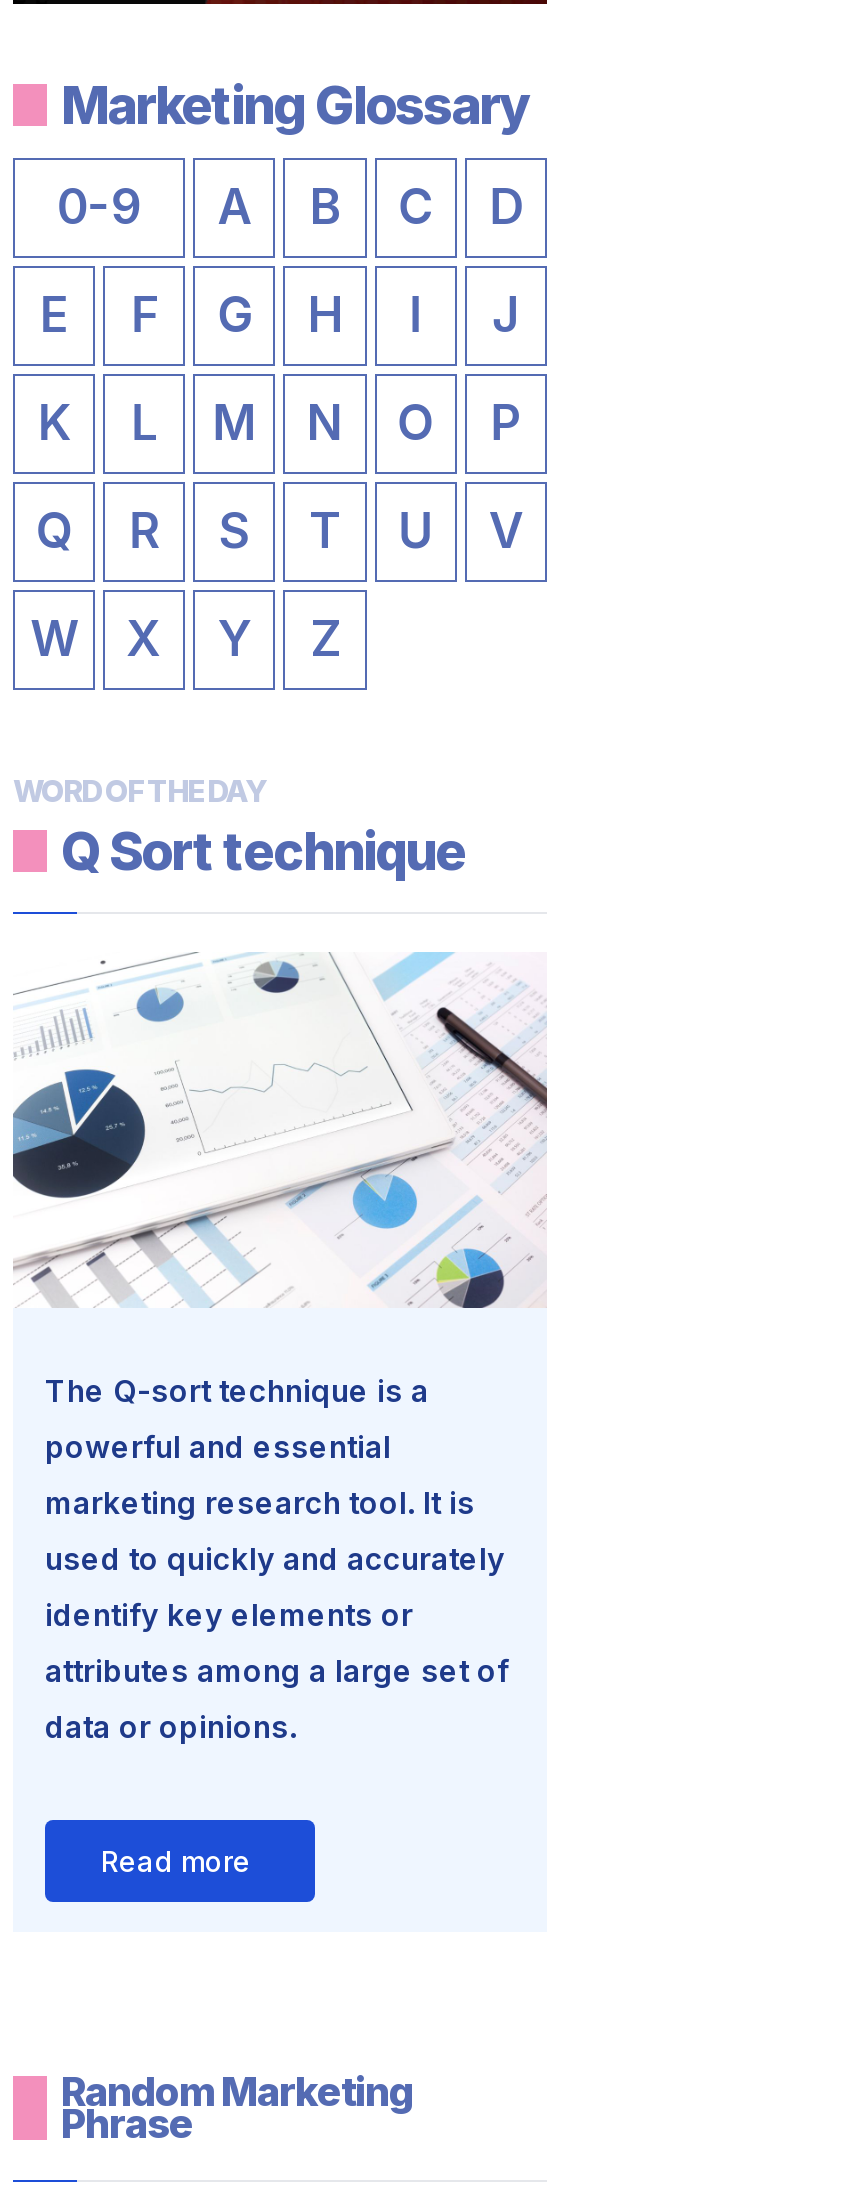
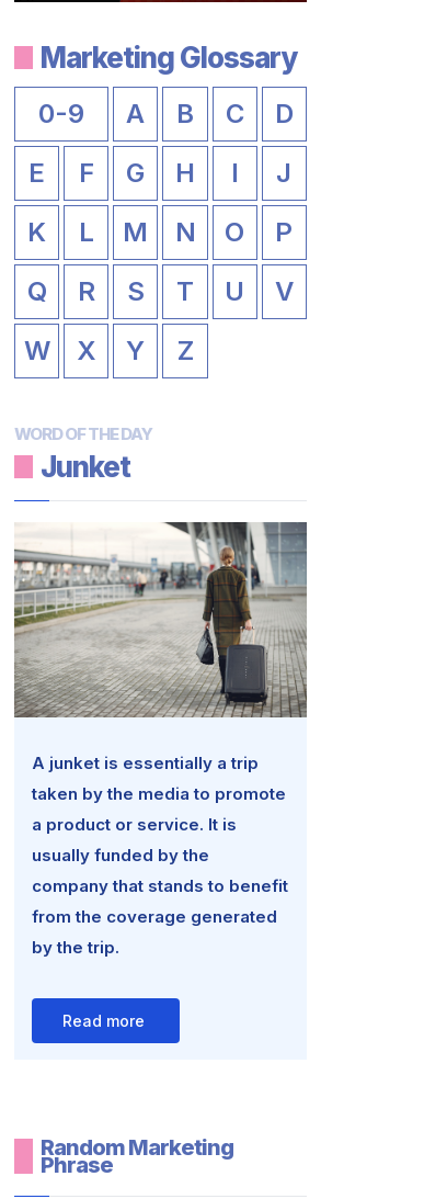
[61,821,465,883] Q Sort technique -> [41,450,130,484] Junket
[11,952,547,1411] [image] | The Q-sort technique is a -> [13,521,308,774] [image] | A junket is essentially a trip
[45,1429,391,1467] powerful and essential -> [32,784,286,804] taken by the media to promote
[45,1485,475,1523] marketing research tool. It is -> [32,814,237,835] a product or service. It is
[45,1541,505,1579] used to quickly and accurately -> [32,845,209,866] usually funded by the
[45,1597,413,1635] identify key elements or -> [32,876,288,897] company that stands to benefit
[45,1653,509,1691] attributes among a large set of -> [32,906,277,927] from the coverage generated
[45,1709,297,1747] data or opinions. -> [32,937,119,958] by the trip.

